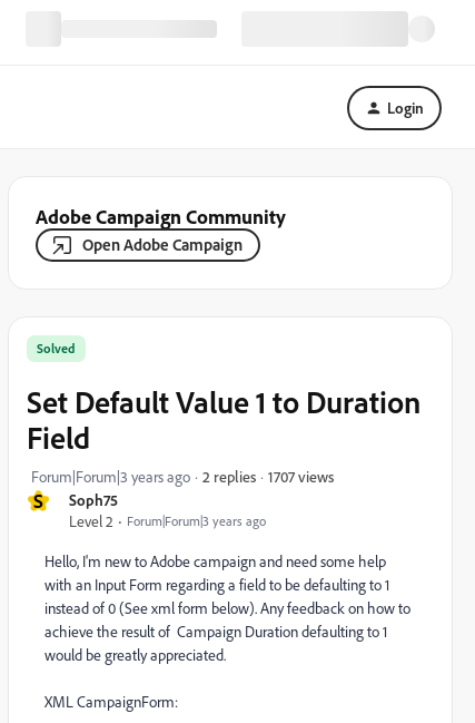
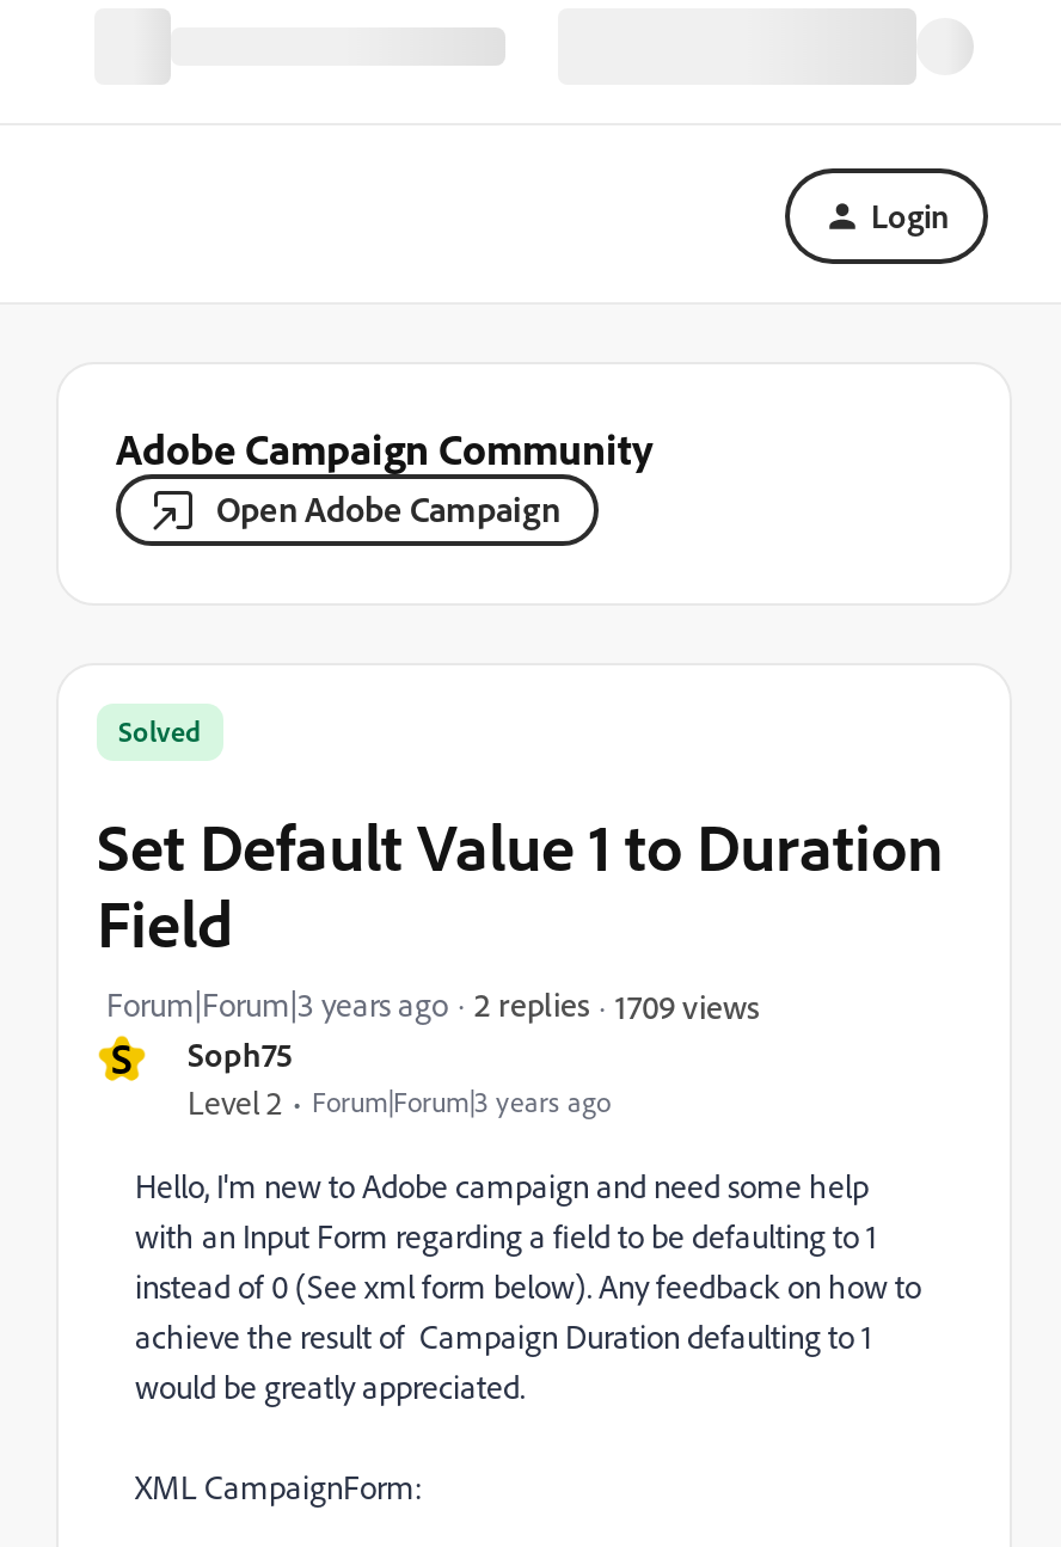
[268,466,334,485] 1707 views -> [615,984,759,1025] 1709 views

